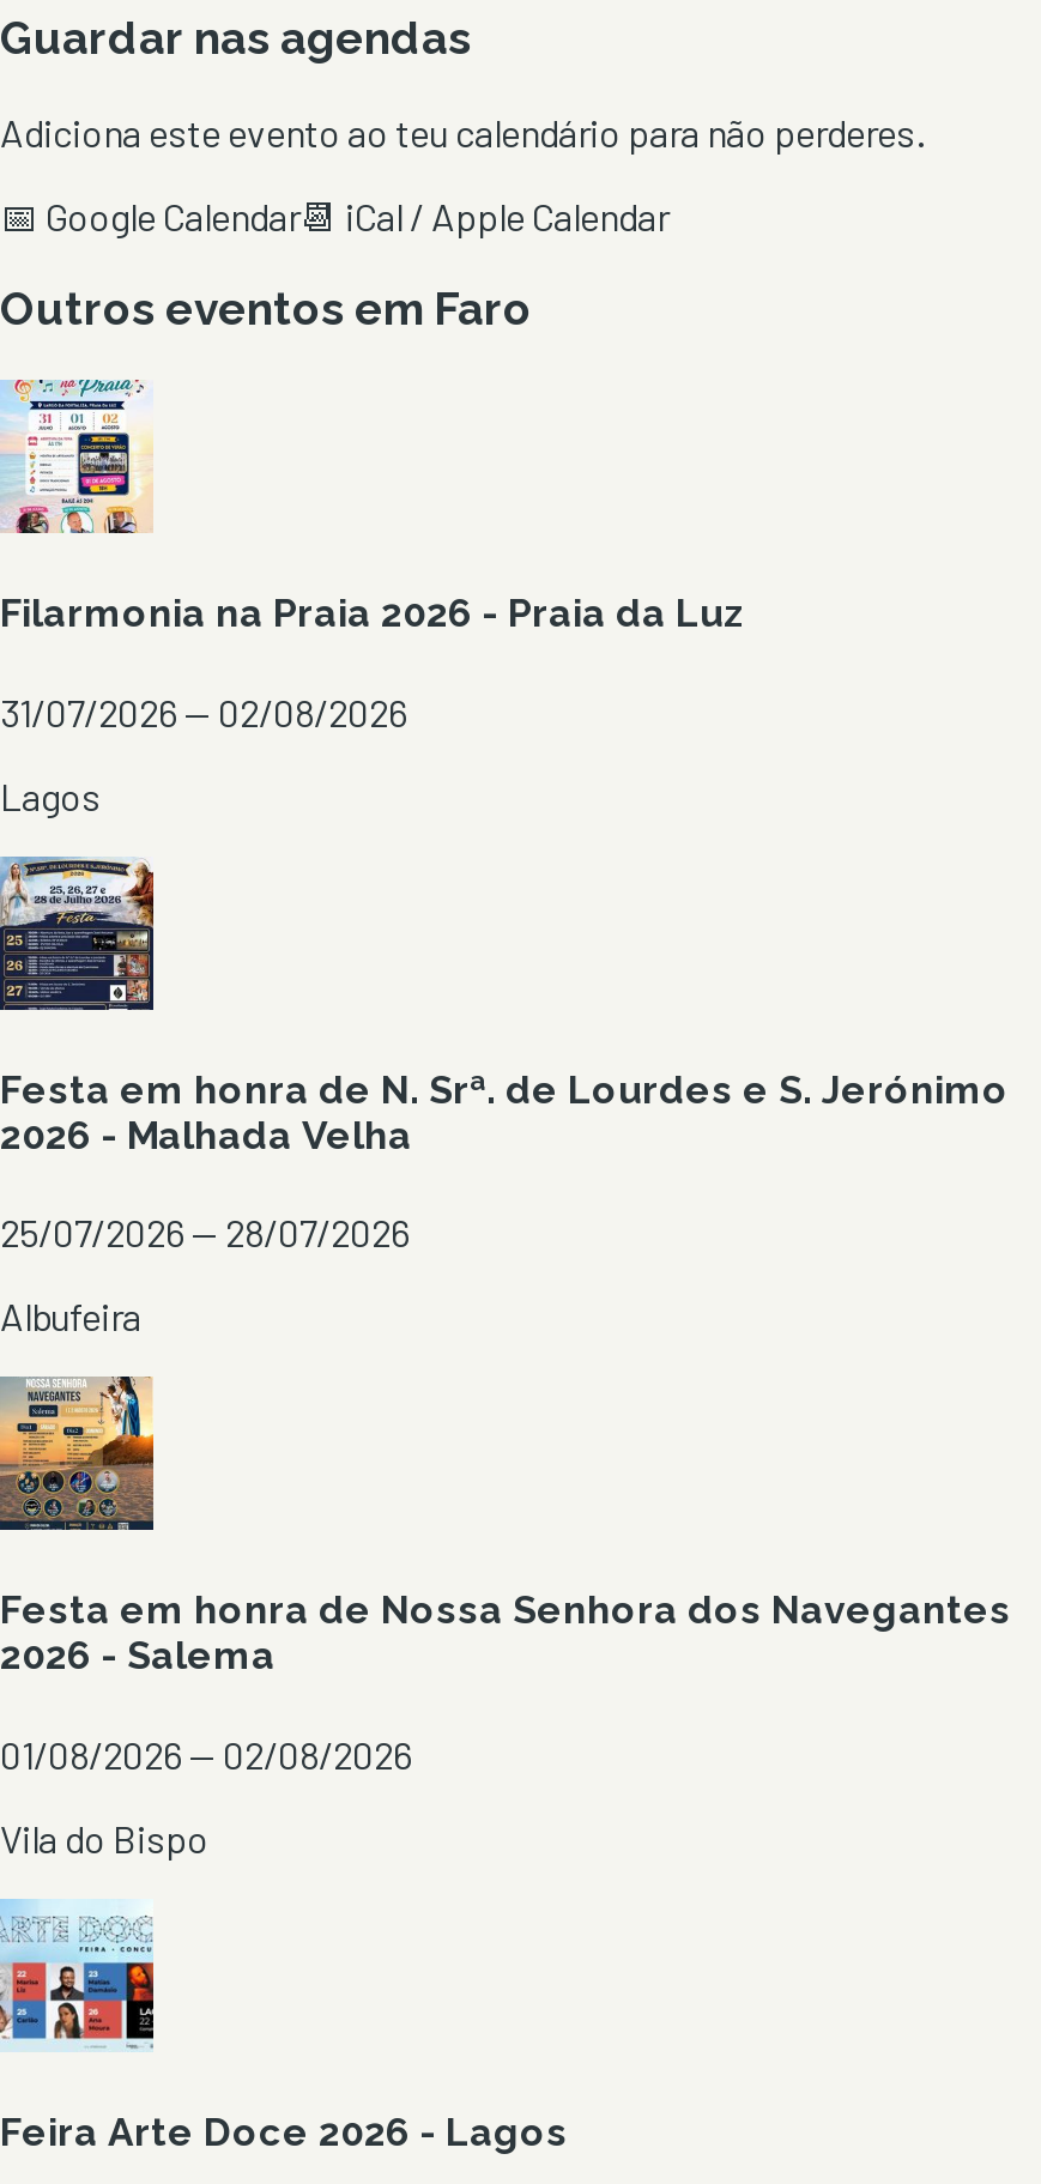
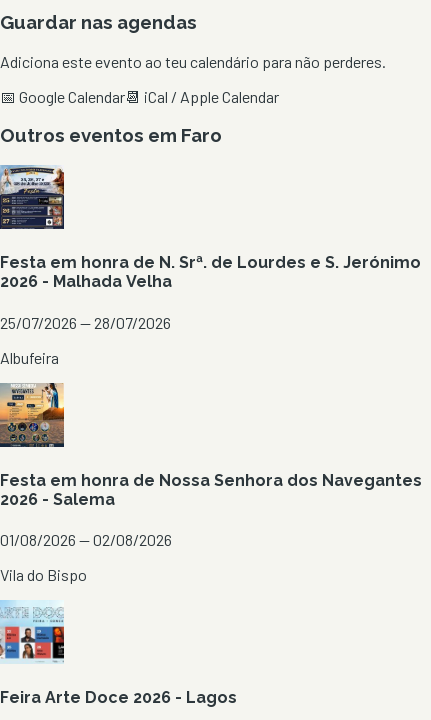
[0,377,745,818] [image] | Filarmonia na Praia 2026 - Praia da Luz | 31/07/2026 — 02/08/2026 | Lagos -> none

